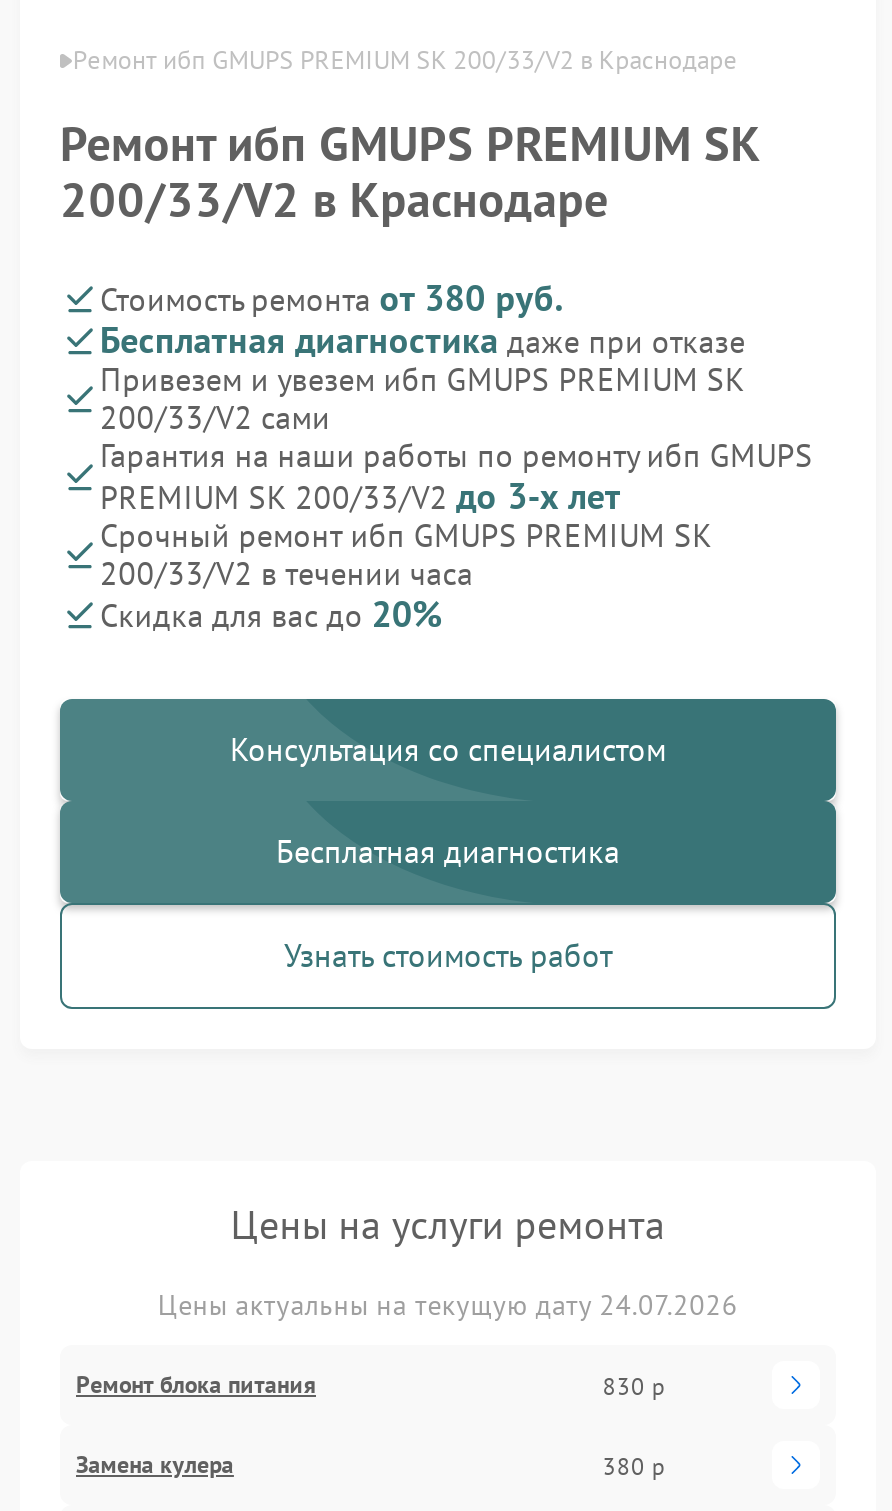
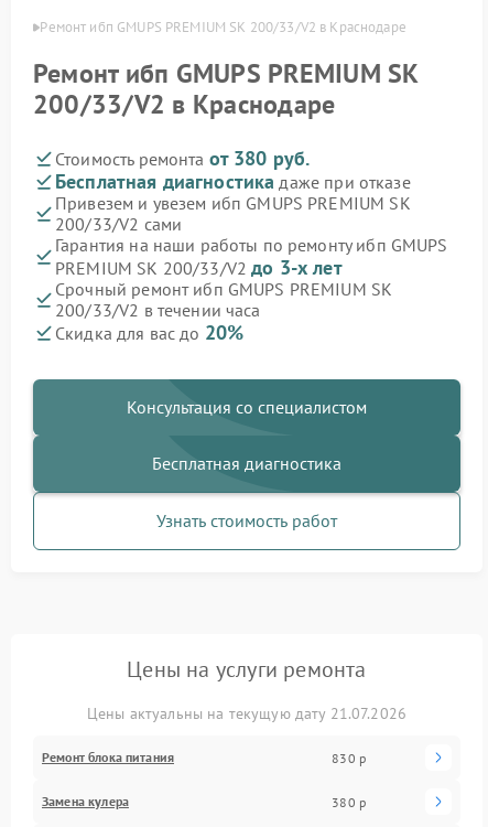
[158,1287,738,1323] Цены актуальны на текущую дату 24.07.2026 -> [87,704,407,723] Цены актуальны на текущую дату 21.07.2026

